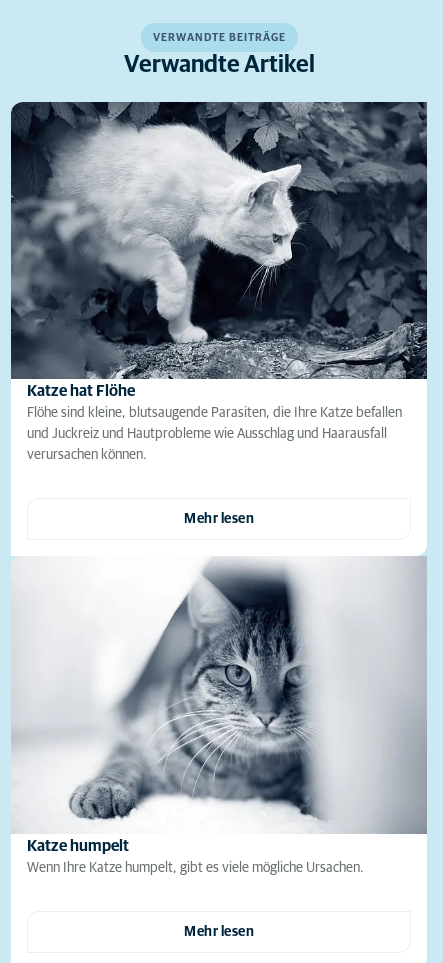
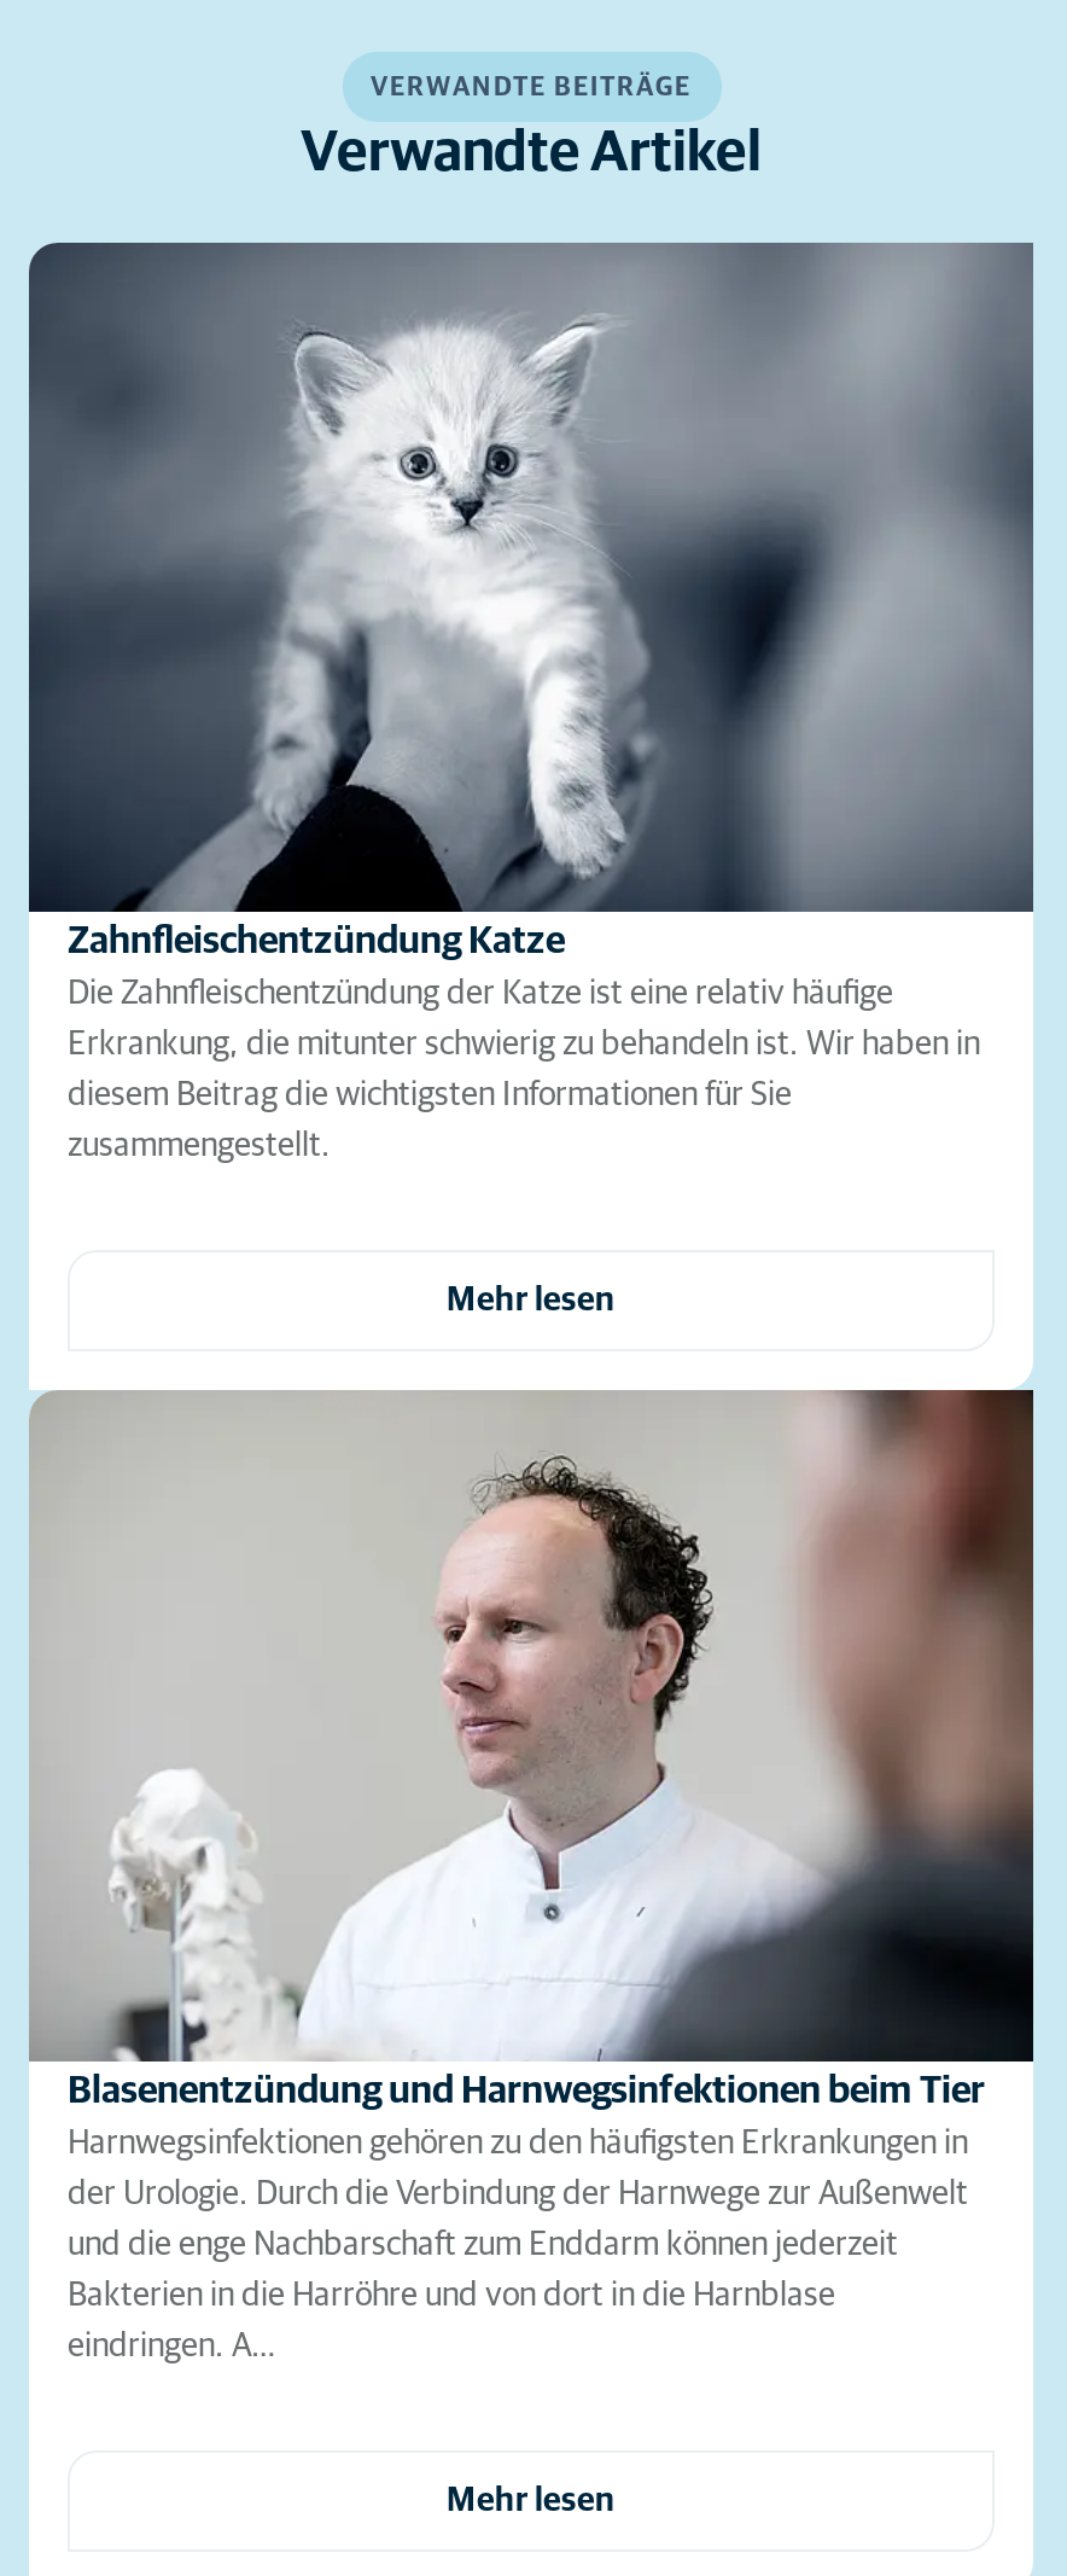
[11,102,427,462] [image] | Katze hat Flöhe | Flöhe sind kleine, blutsaugende Parasiten, die Ihre Katze befallen | und Juckreiz und Hautprobleme wie Ausschlag und Haarausfall | verursachen können. -> [29,243,1033,1164] [image] | Zahnfleischentzündung Katze | Die Zahnfleischentzündung der Katze ist eine relativ häufige | Erkrankung, die mitunter schwierig zu behandeln ist. Wir haben in | diesem Beitrag die wichtigsten Informationen für Sie | zusammengestellt.
[12,556,426,875] [image] | Katze humpelt | Wenn Ihre Katze humpelt, gibt es viele mögliche Ursachen. -> [29,1388,1036,2363] [image] | Blasenentzündung und Harnwegsinfektionen beim Tier | Harnwegsinfektionen gehören zu den häufigsten Erkrankungen in | der Urologie. Durch die Verbindung der Harnwege zur Außenwelt | und die enge Nachbarschaft zum Enddarm können jederzeit | Bakterien in die Harröhre und von dort in die Harnblase | eindringen. A…

